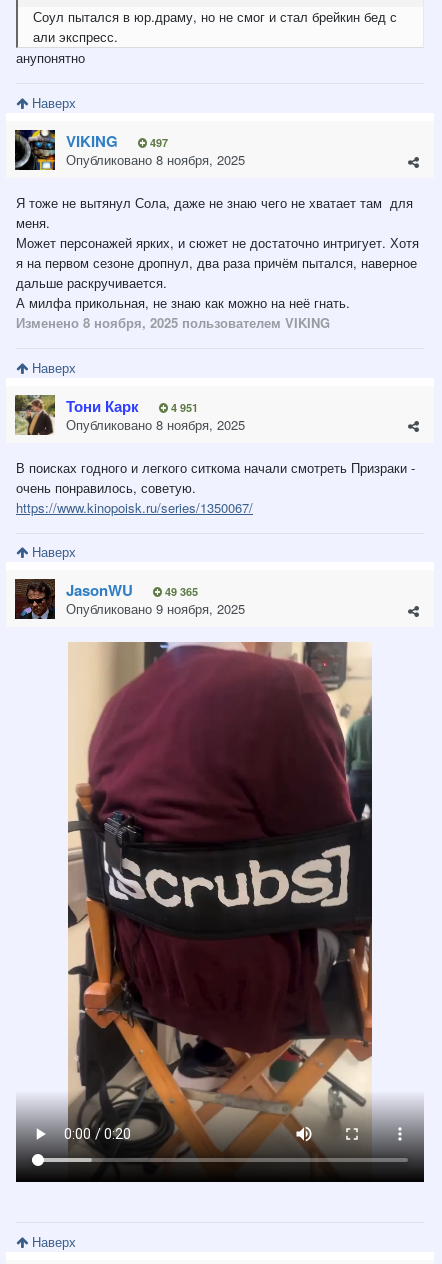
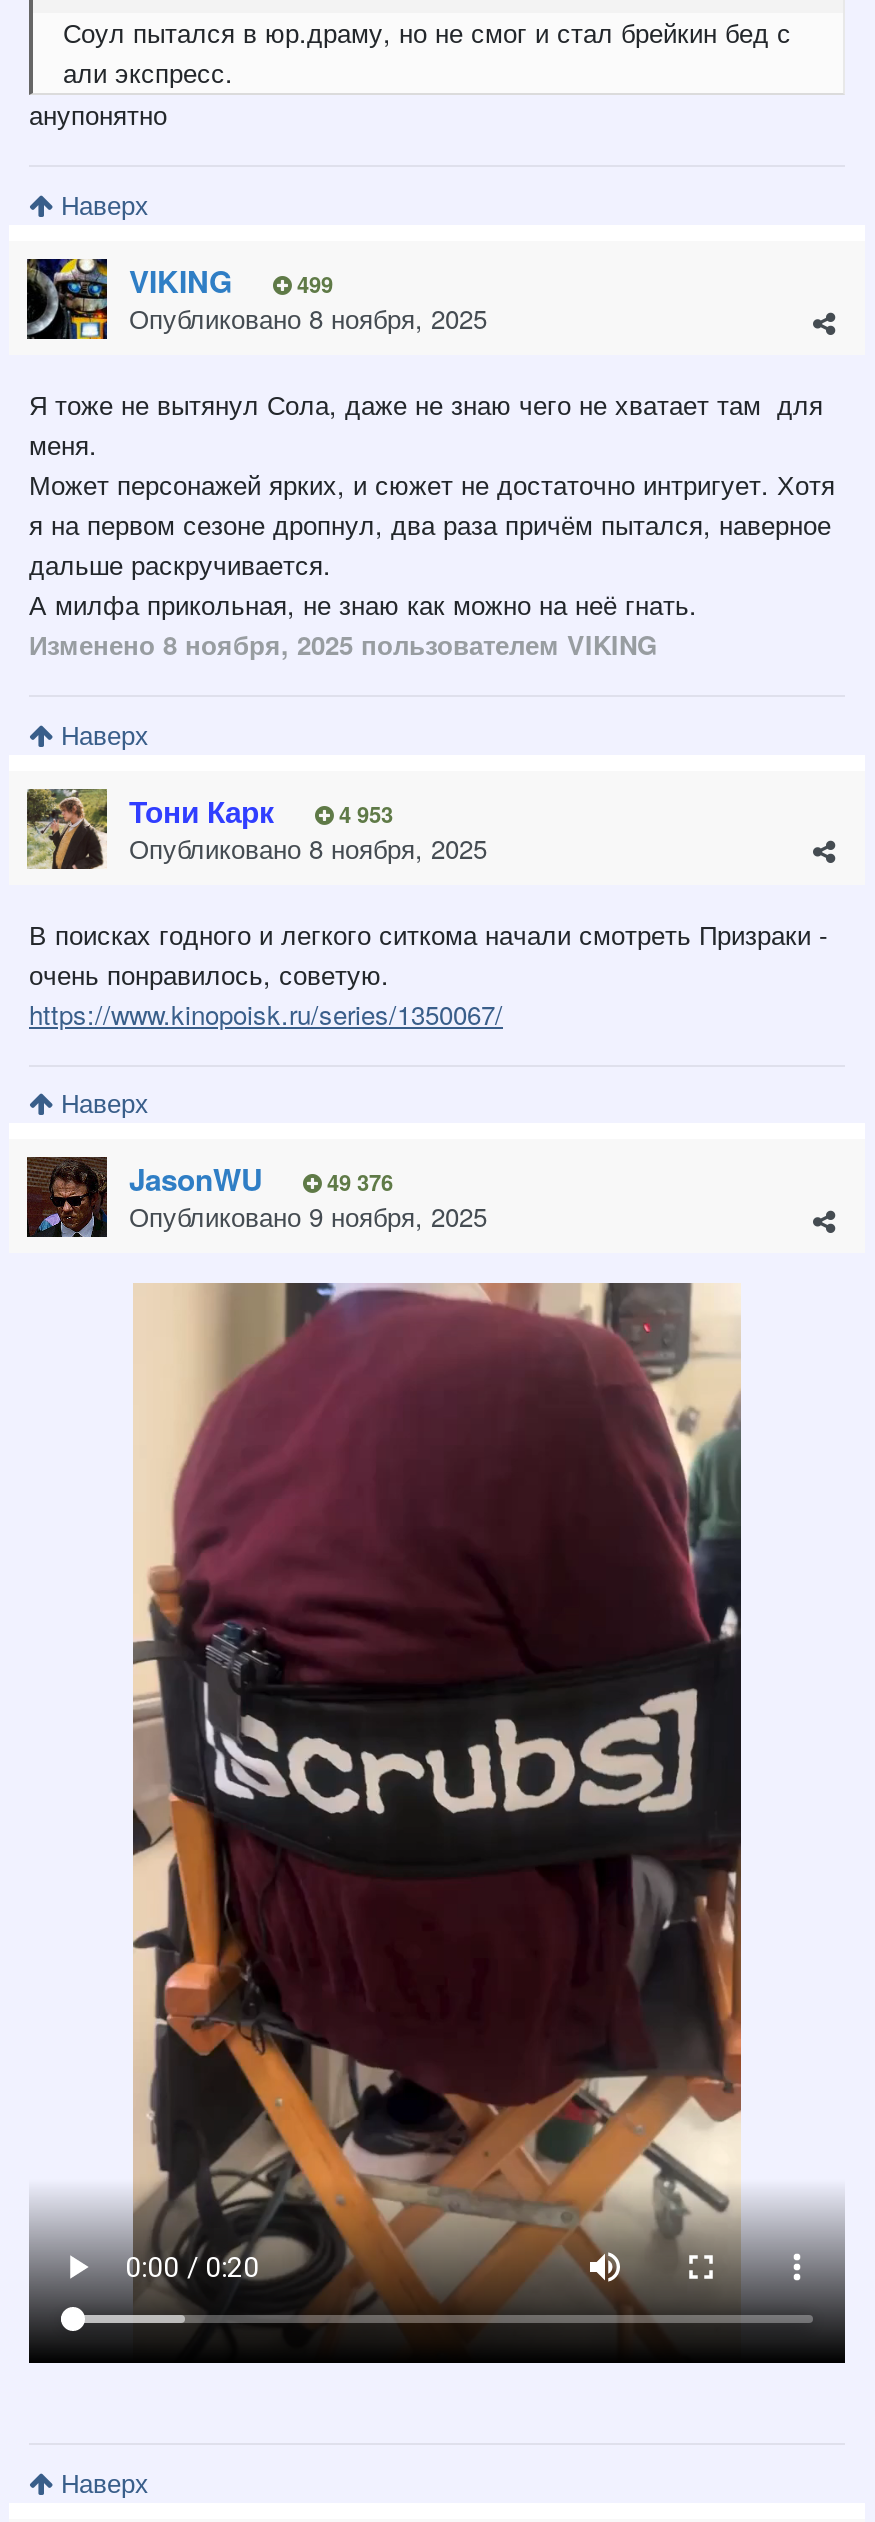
[66,130,168,152] VIKING 497 -> [129,259,333,303] VIKING 499
[66,395,198,417] Тони Карк 4 951 -> [129,788,393,832] Тони Карк 4 953
[66,579,198,601] JasonWU 49 365 -> [129,1157,393,1201] JasonWU 49 376

